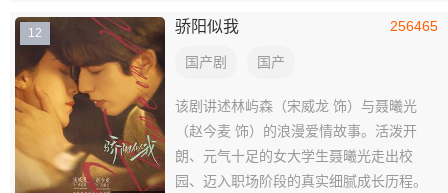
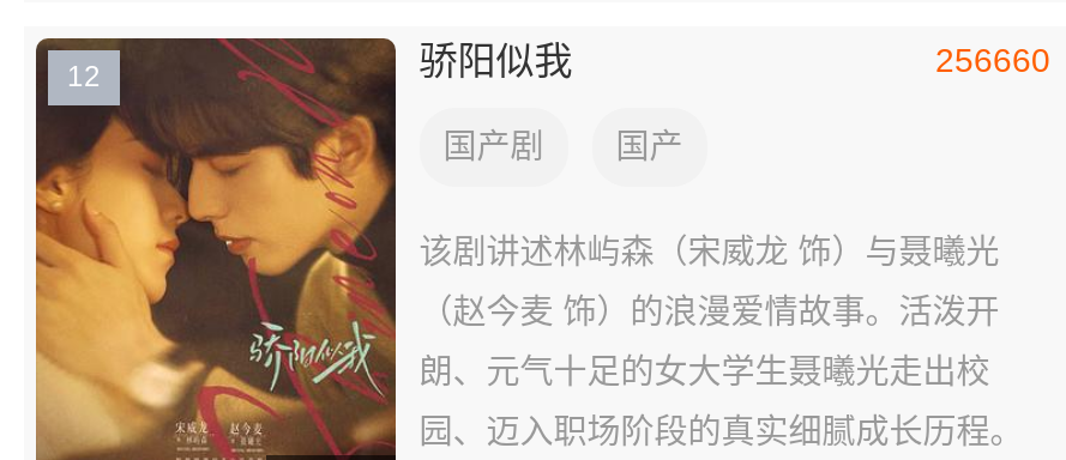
[390,18,438,34] 256465 -> [935,42,1050,80] 256660

